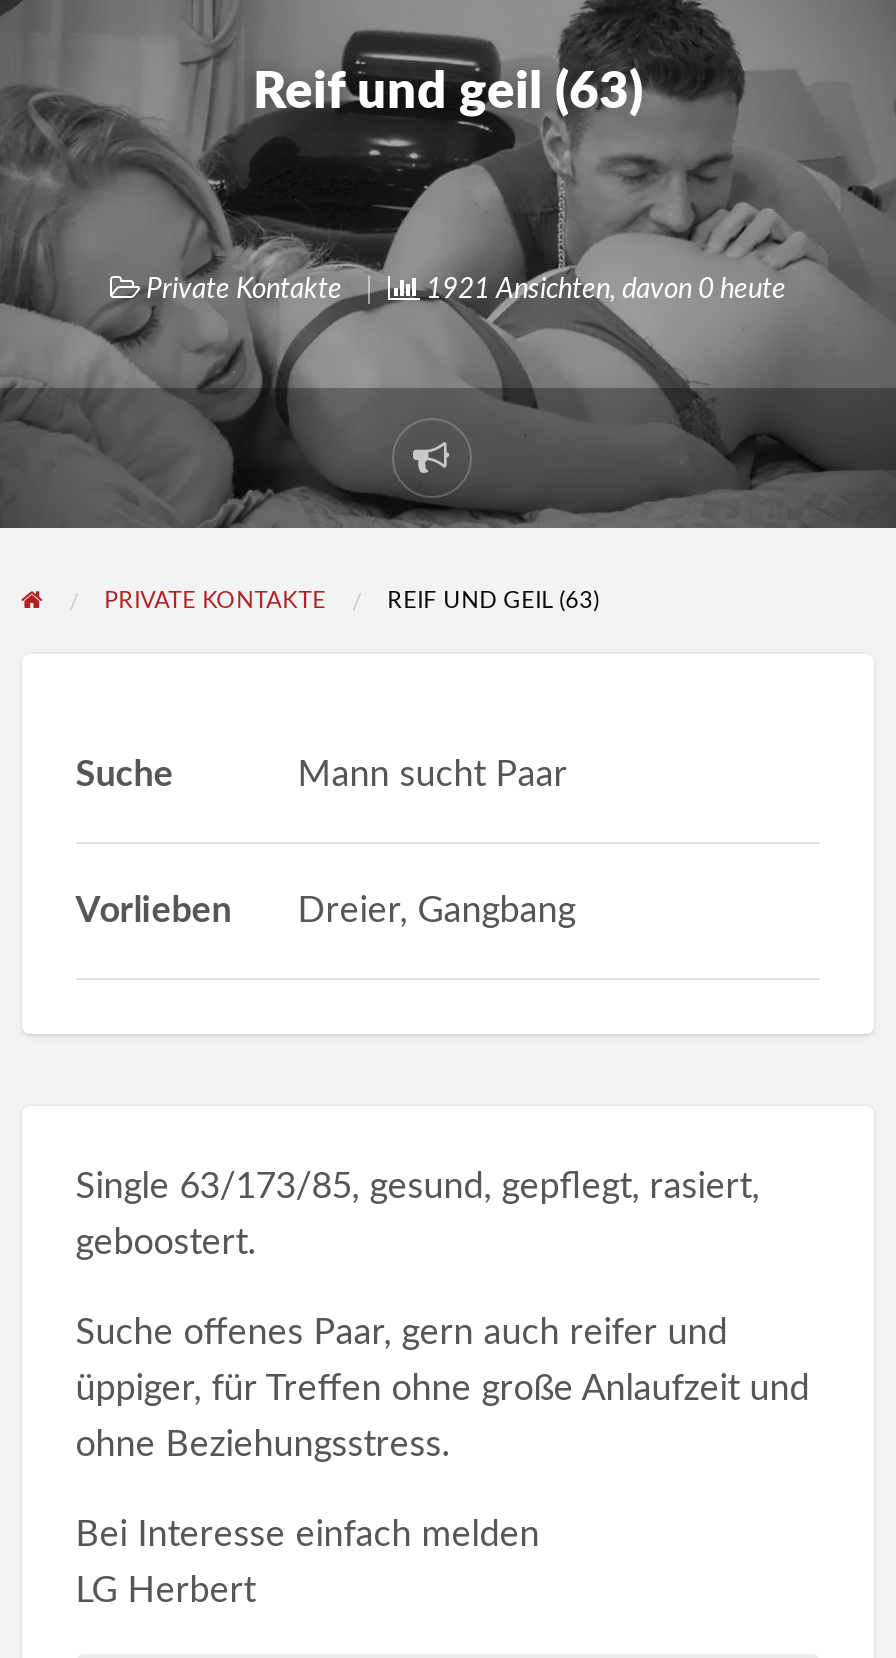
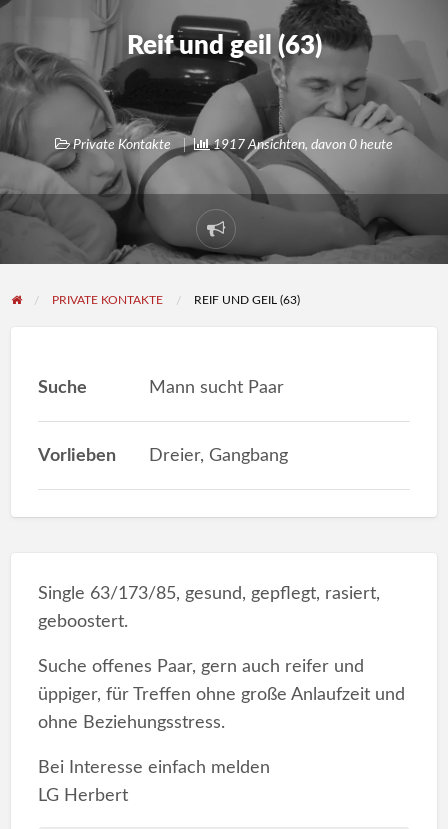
[420,276,786,304] 1921 Ansichten, davon 0 heute -> [210,138,393,152] 1917 Ansichten, davon 0 heute

